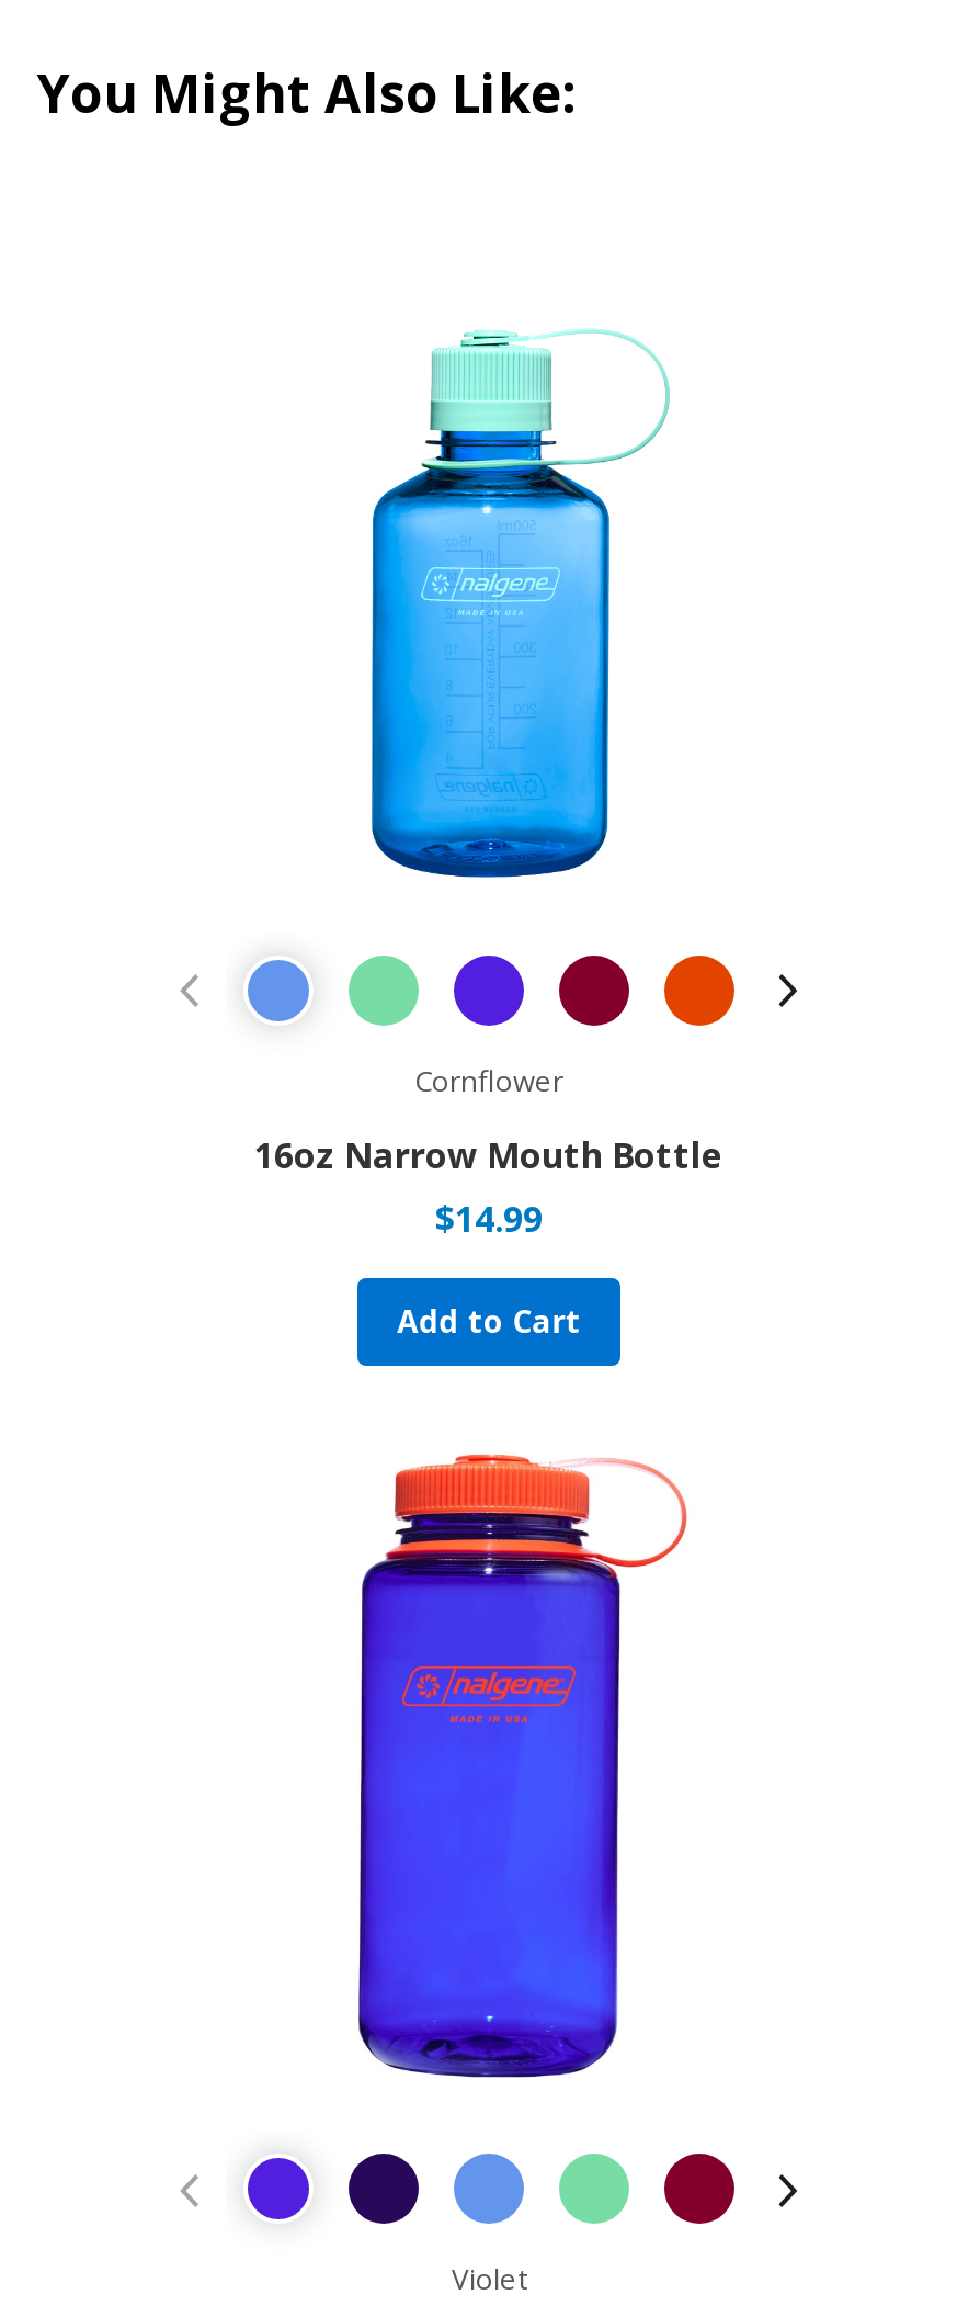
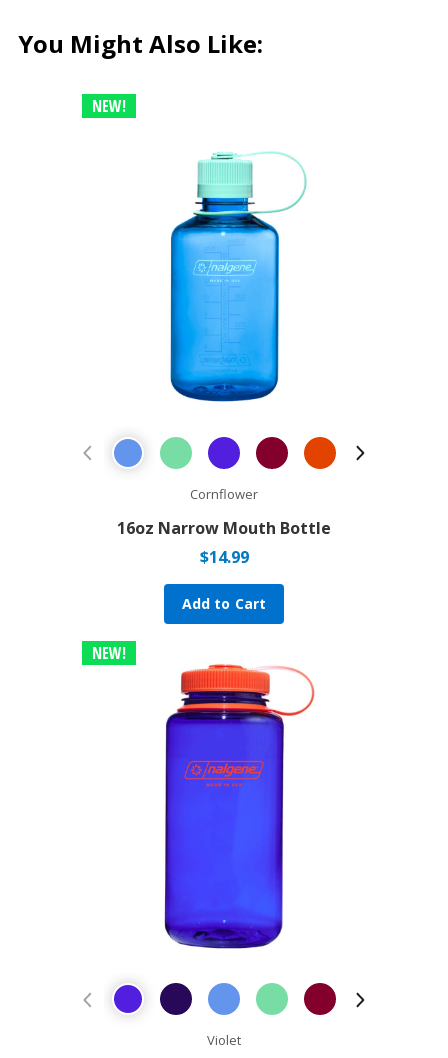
none -> [92,95,126,117] NEW!
none -> [92,642,126,664] NEW!

